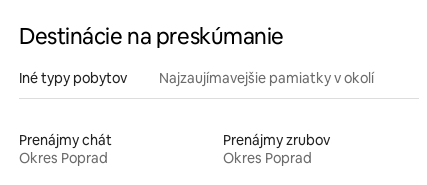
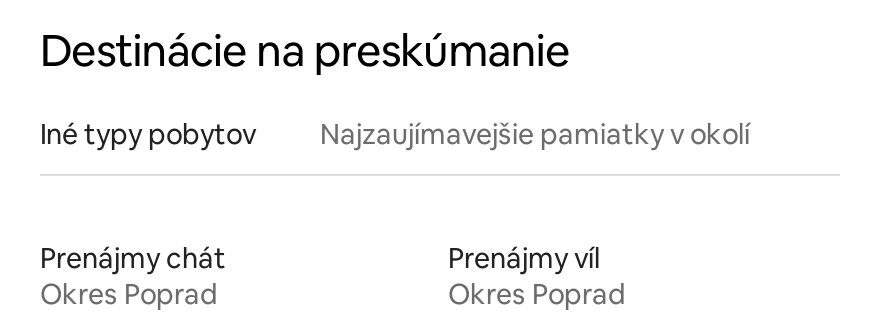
[223,131,330,149] Prenájmy zrubov -> [448,240,600,276] Prenájmy víl

